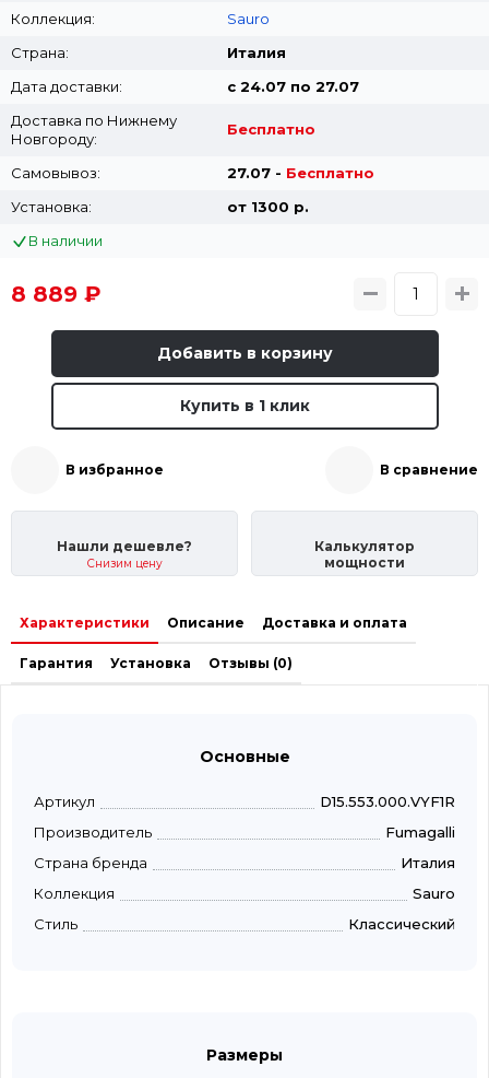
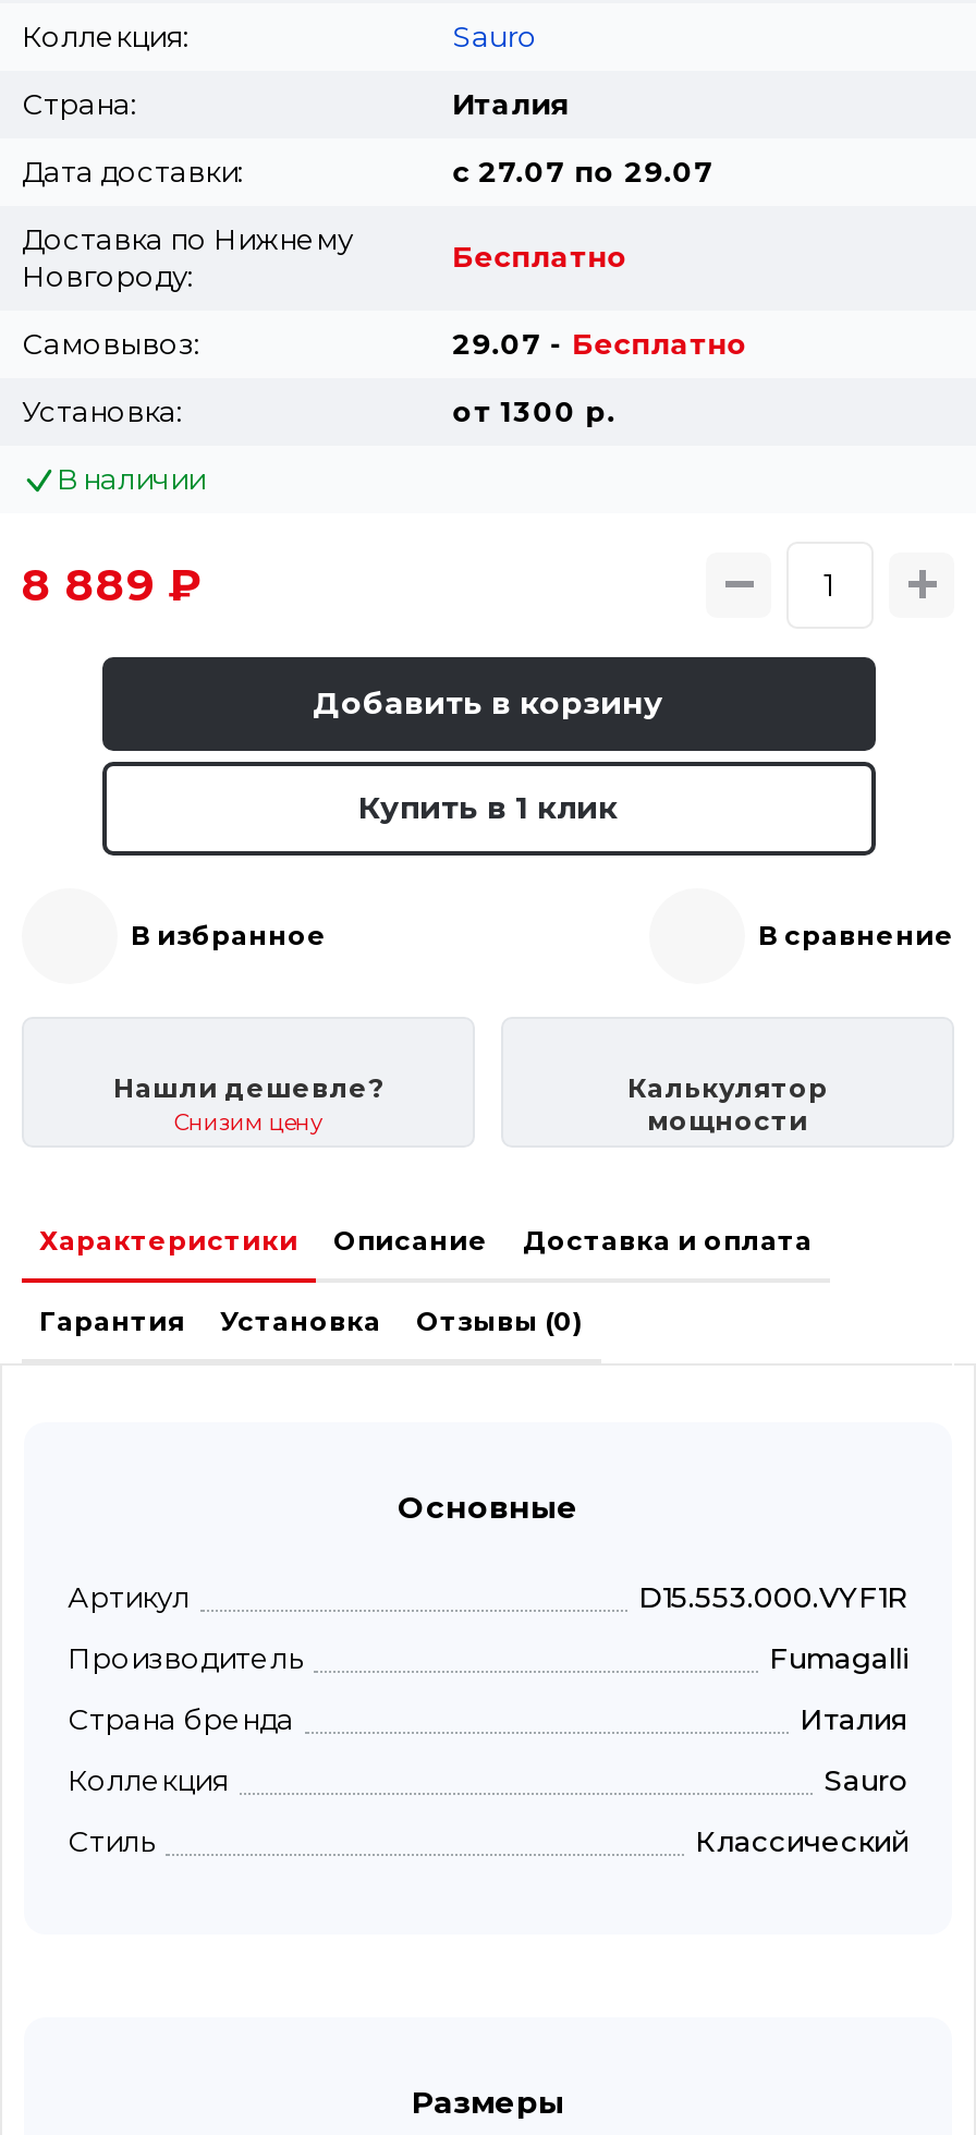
[227,77,359,95] с 24.07 по 27.07 -> [452,153,714,188] с 27.07 по 29.07
[227,164,374,181] 27.07 - Бесплатно -> [452,325,749,360] 29.07 - Бесплатно

